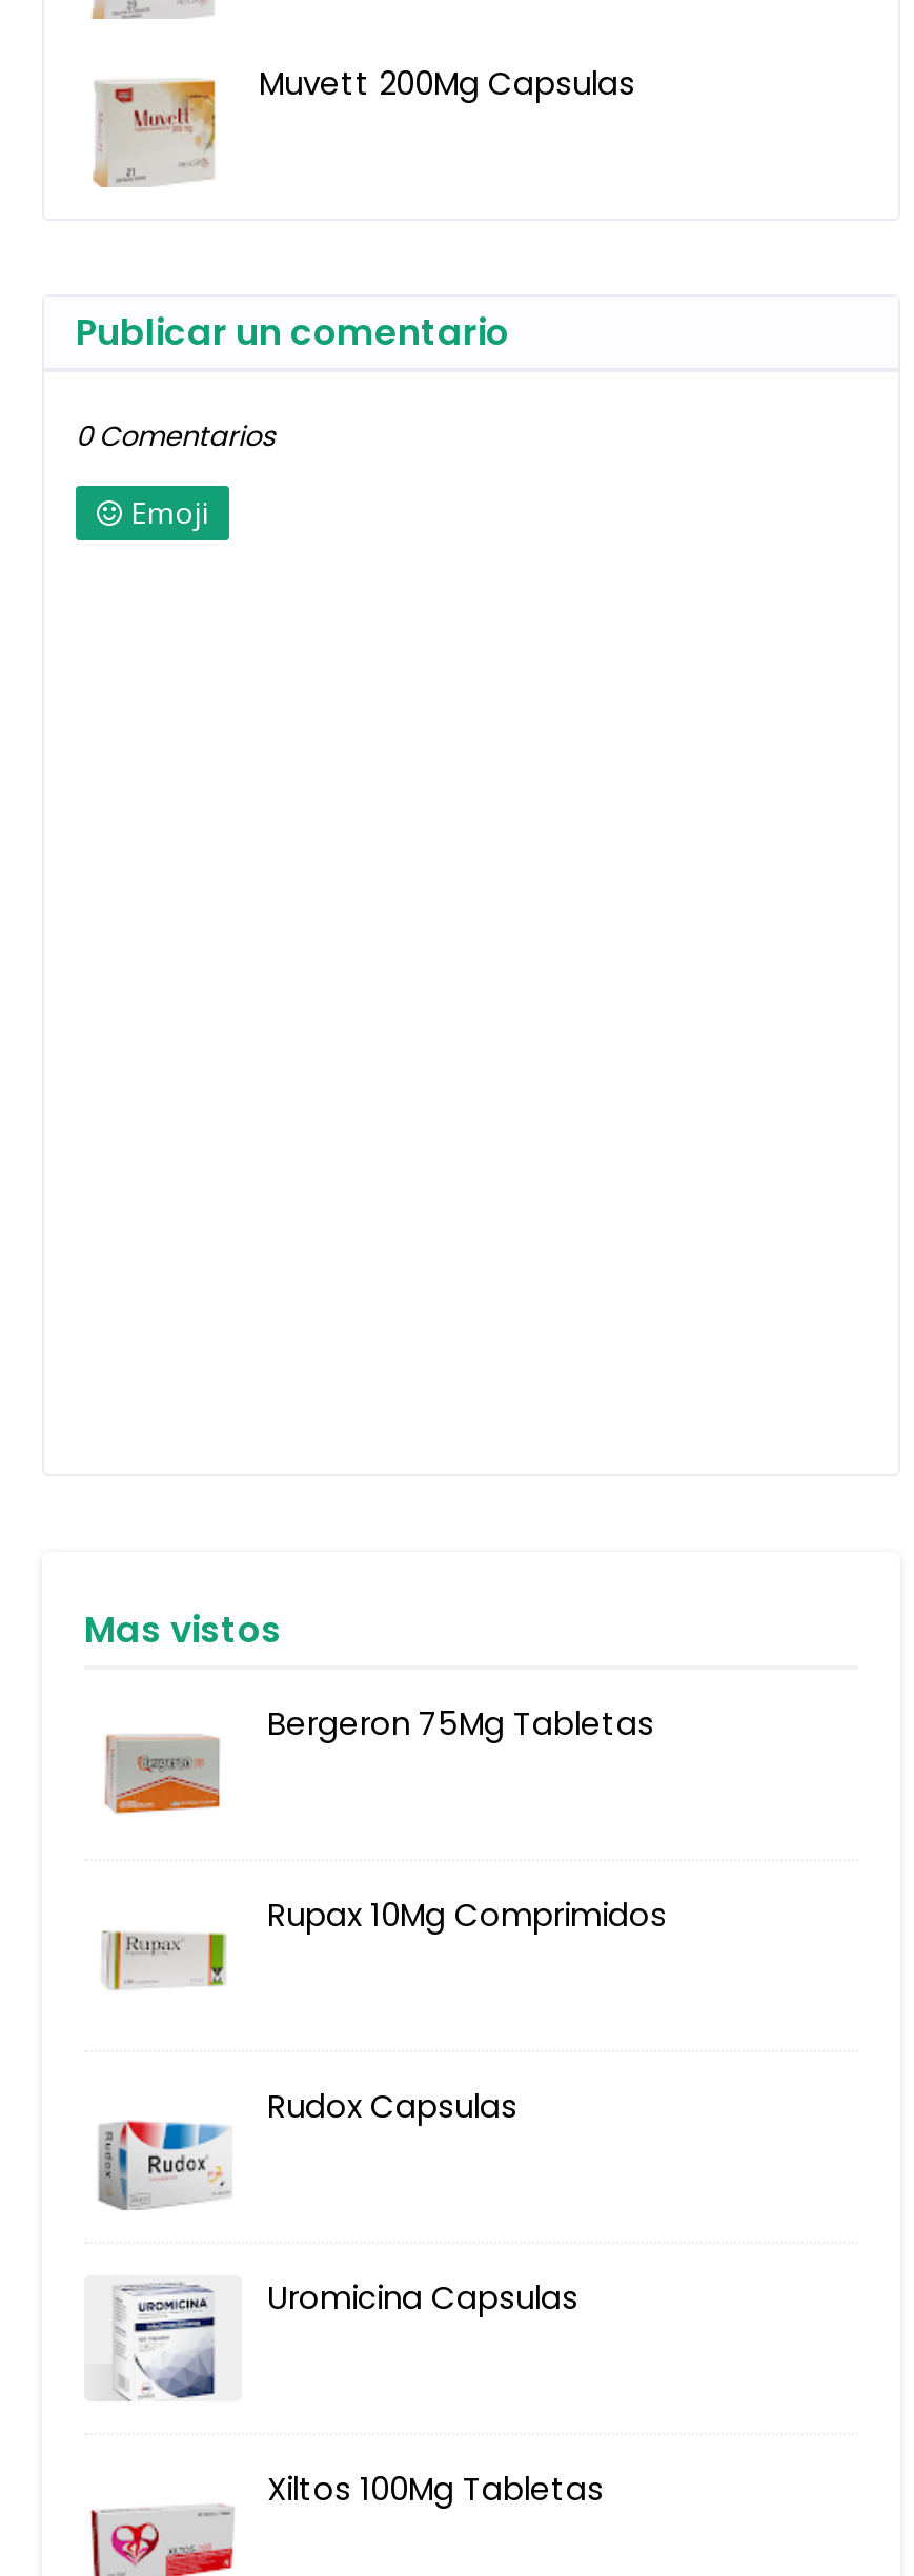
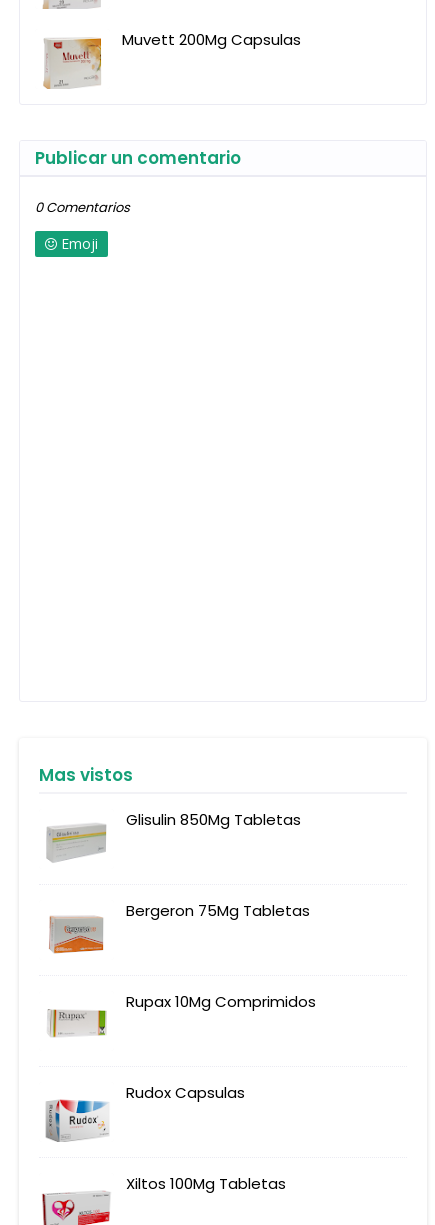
none -> [46,809,301,863] [image] | Glisulin 850Mg Tabletas
moved [103,1702,667,2129] -> [48,900,316,1103]: [image] | Bergeron 75Mg Tabletas | Rupax 10Mg Comprimidos | Rudox Capsulas
moved [99,2118,229,2212] -> [46,1098,108,1143]: [image]
[86,2276,578,2401] [image] | Uromicina Capsulas -> none

